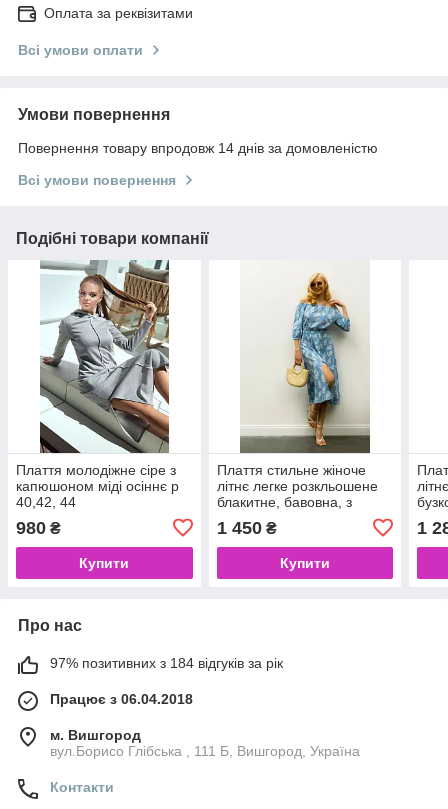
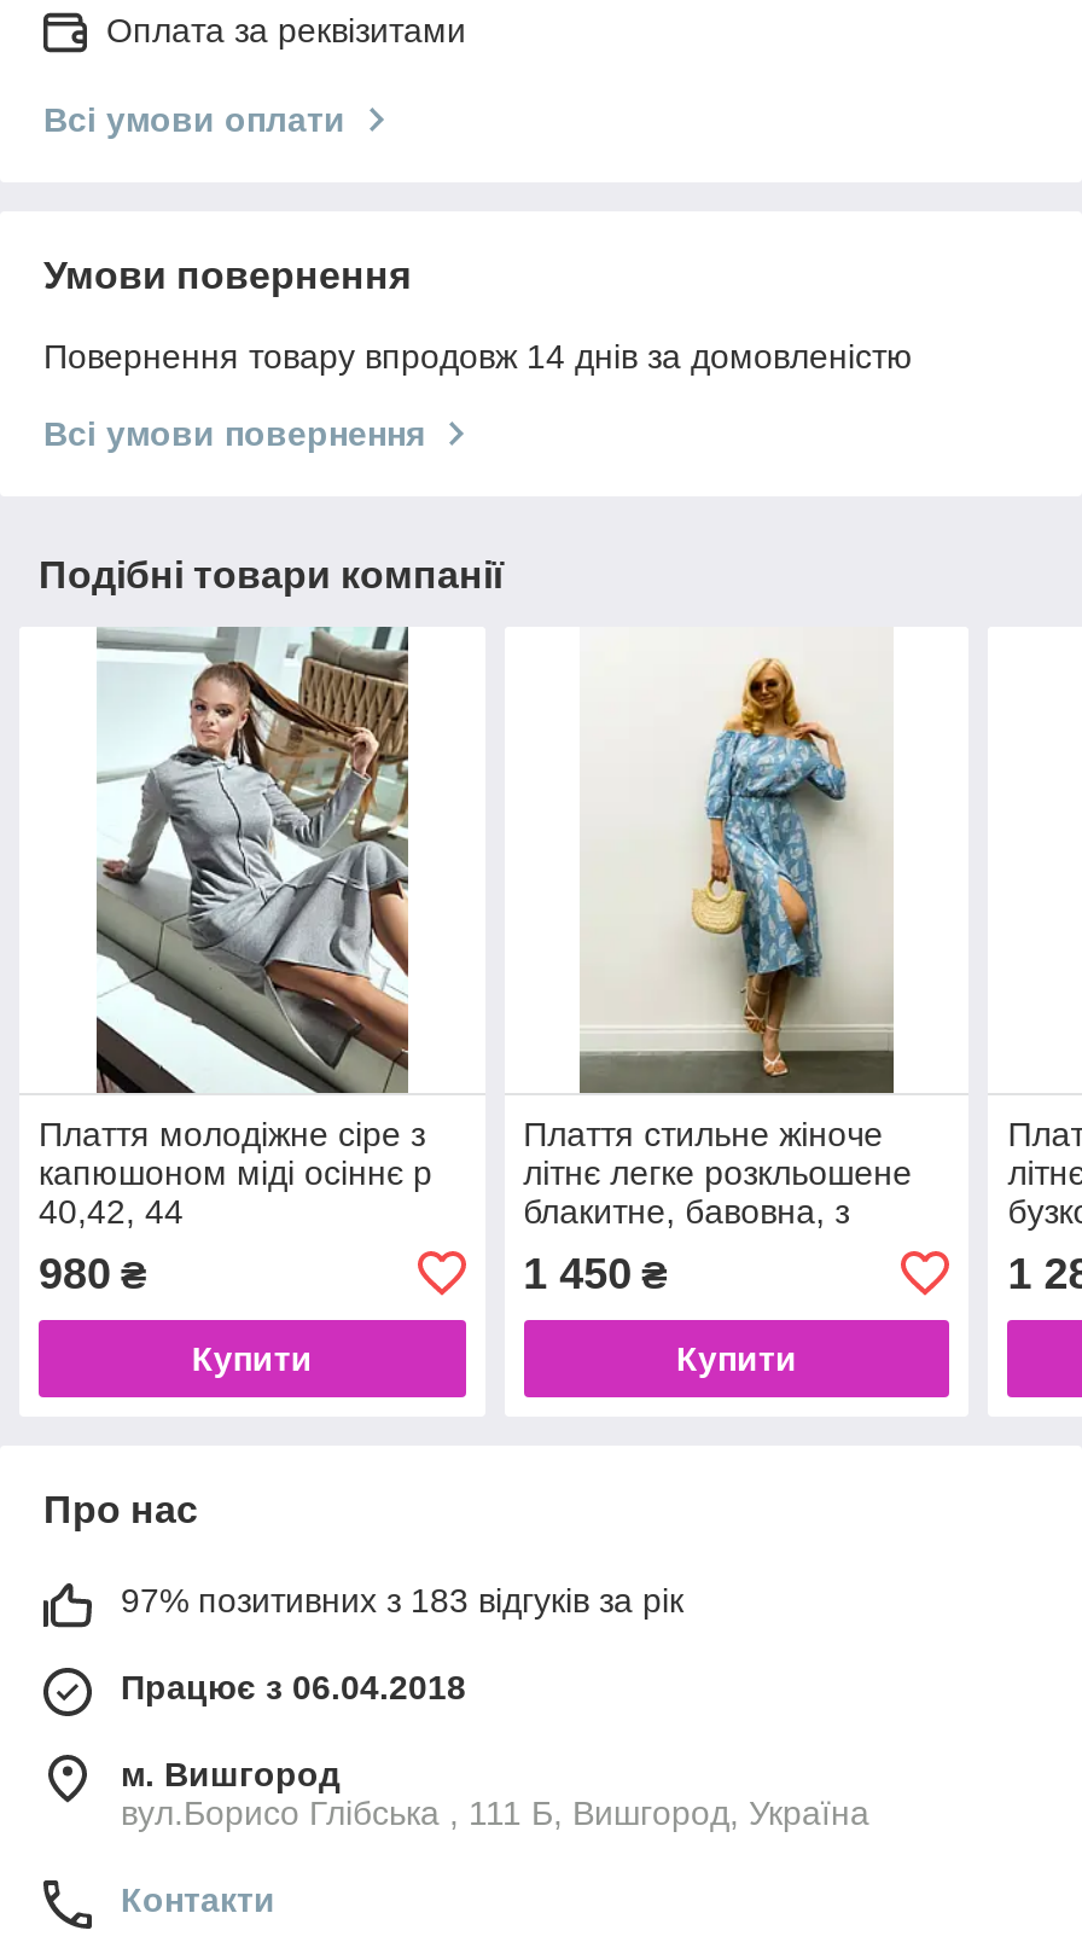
[50,655,283,671] 97% позитивних з 184 відгуків за рік -> [121,1580,683,1619] 97% позитивних з 183 відгуків за рік

